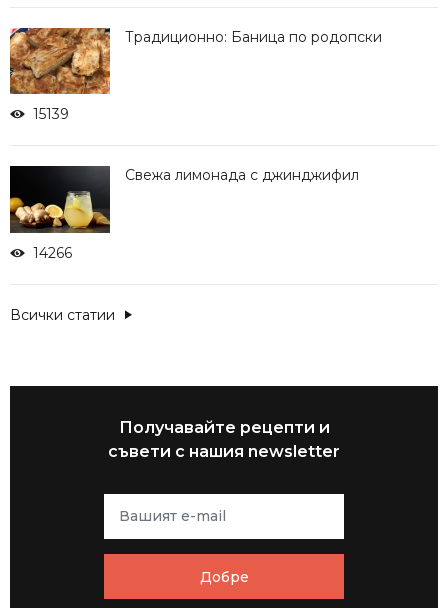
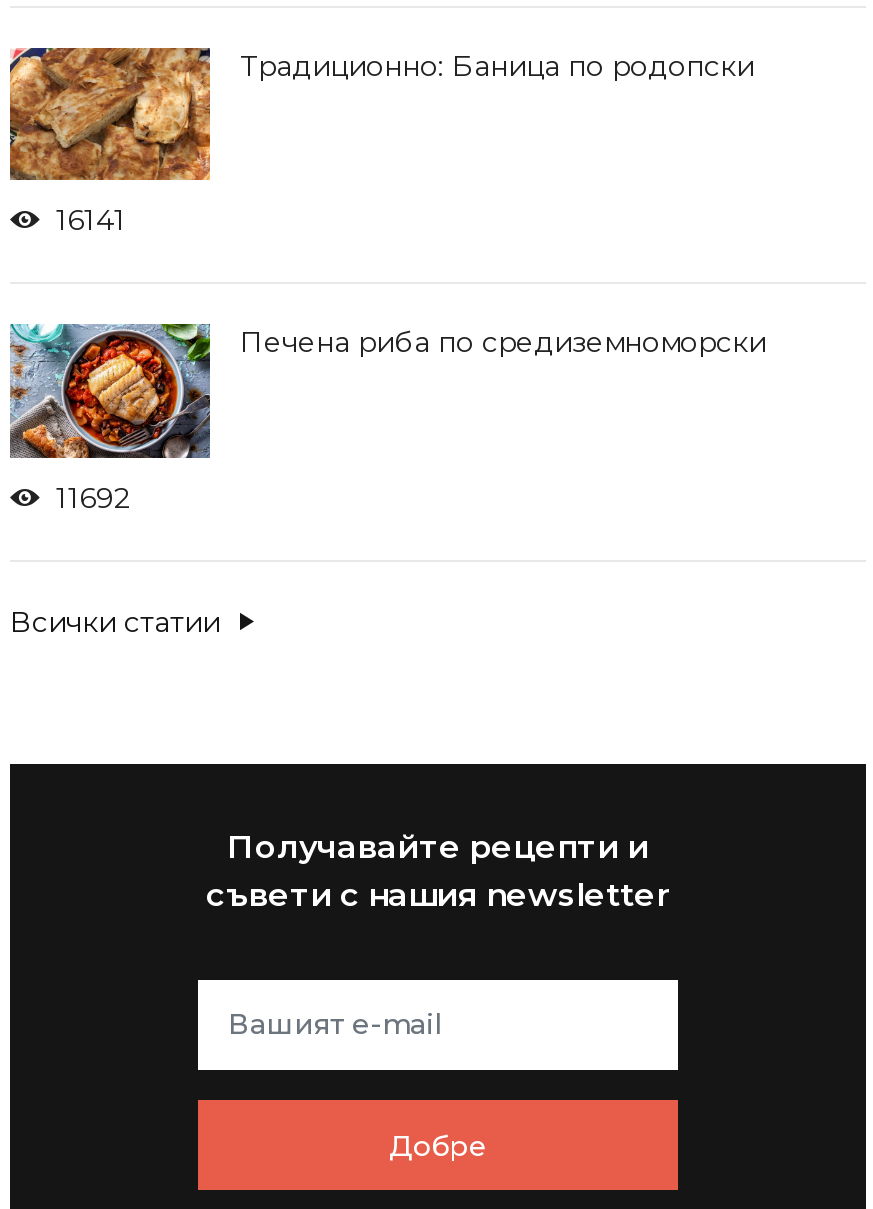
[33,105,69,123] 15139 -> [56,203,126,239] 16141
[9,165,111,262] [image] | 14266 -> [10,322,212,516] [image] | 11692
[125,166,359,184] Свежа лимонада с джинджифил -> [240,325,766,361] Печена риба по средиземноморски

